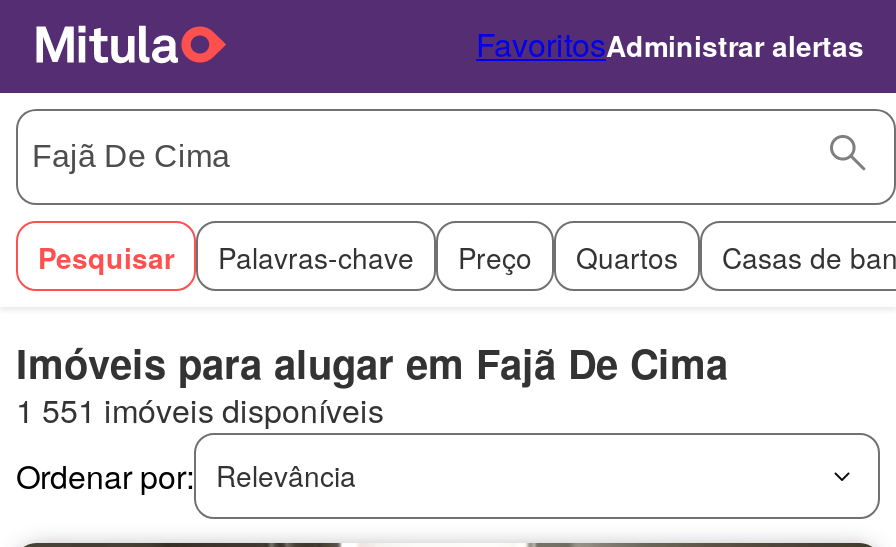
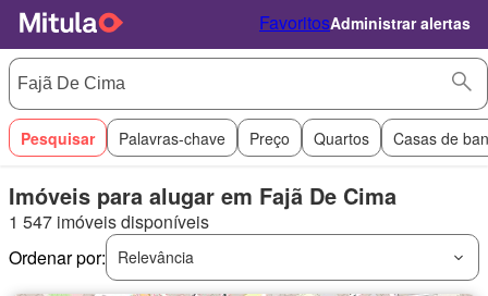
[16,387,384,433] 1 551 imóveis disponíveis -> [9,209,209,234] 1 547 imóveis disponíveis

